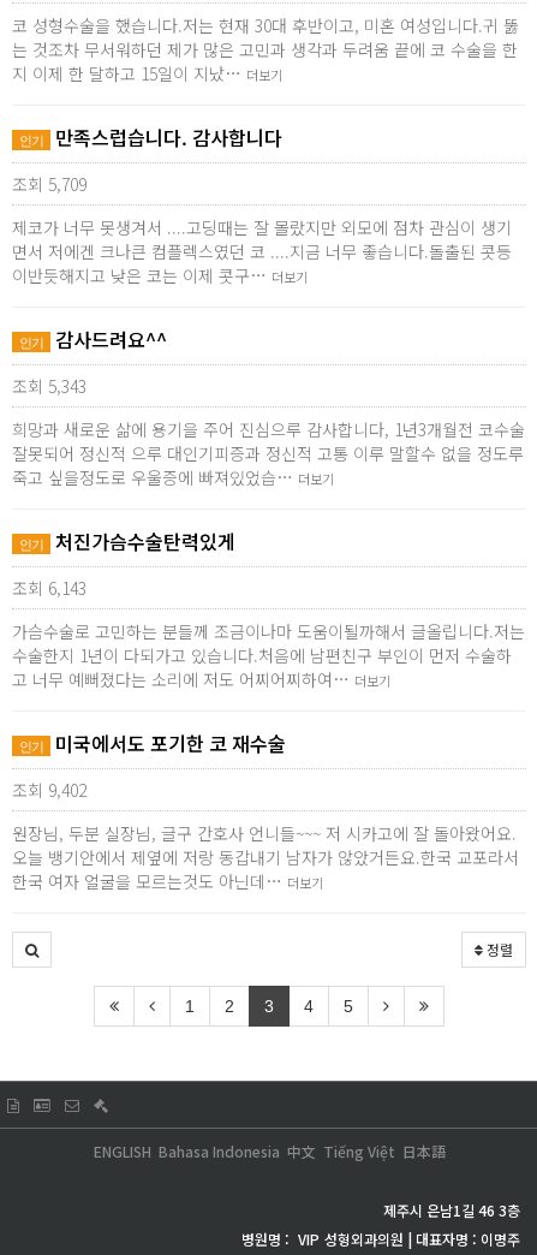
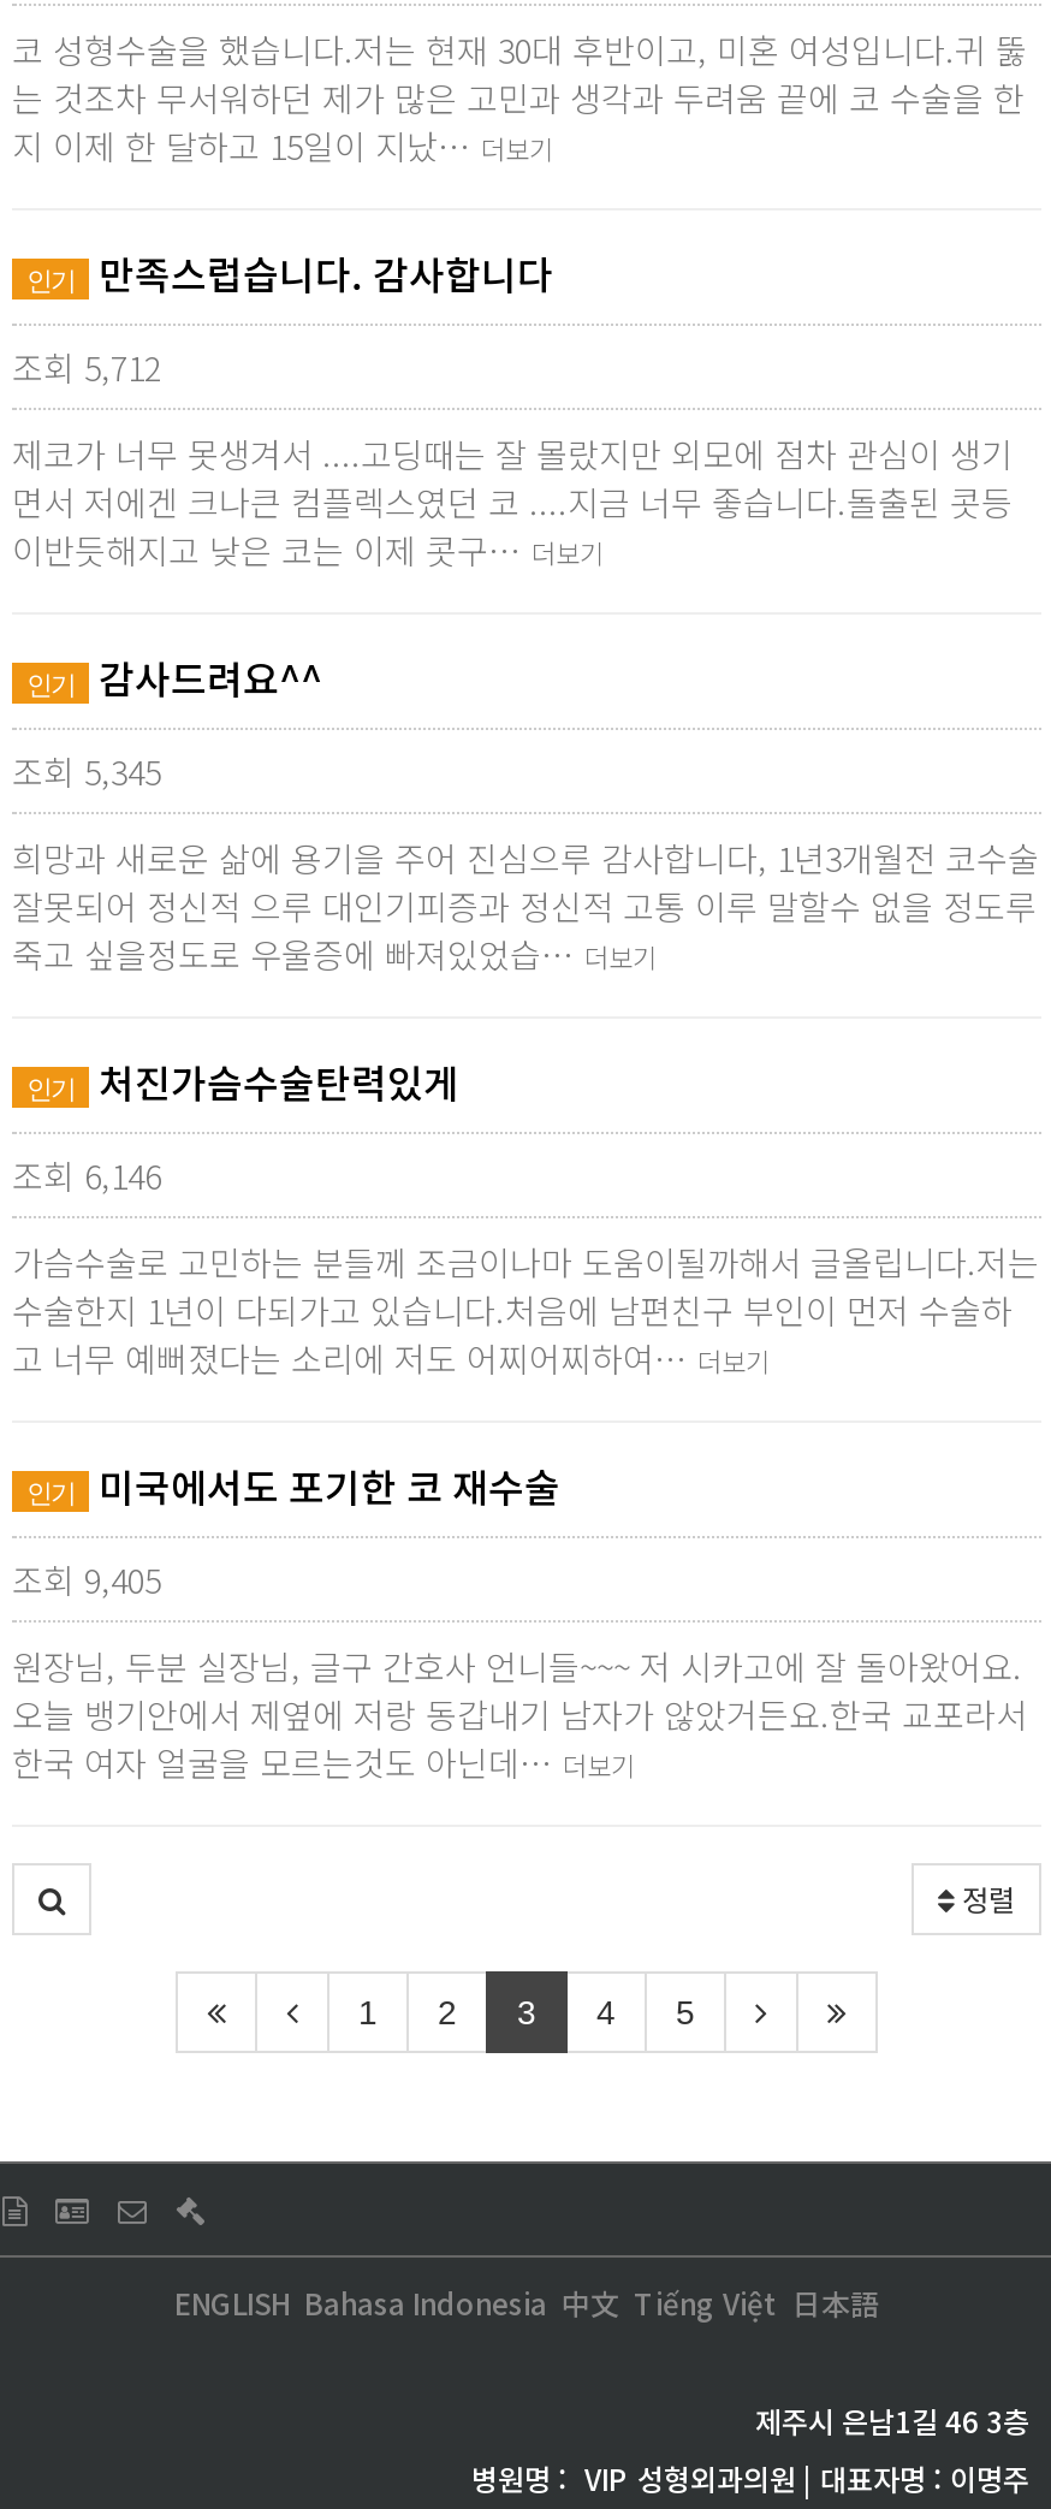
[12,172,86,196] 조회 5,709 -> [12,343,161,391] 조회 5,712
[12,374,86,398] 조회 5,343 -> [12,747,161,795] 조회 5,345
[12,576,86,600] 조회 6,143 -> [12,1151,161,1199] 조회 6,146
[12,778,86,802] 조회 9,402 -> [12,1555,161,1603] 조회 9,405

